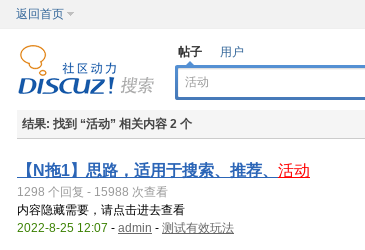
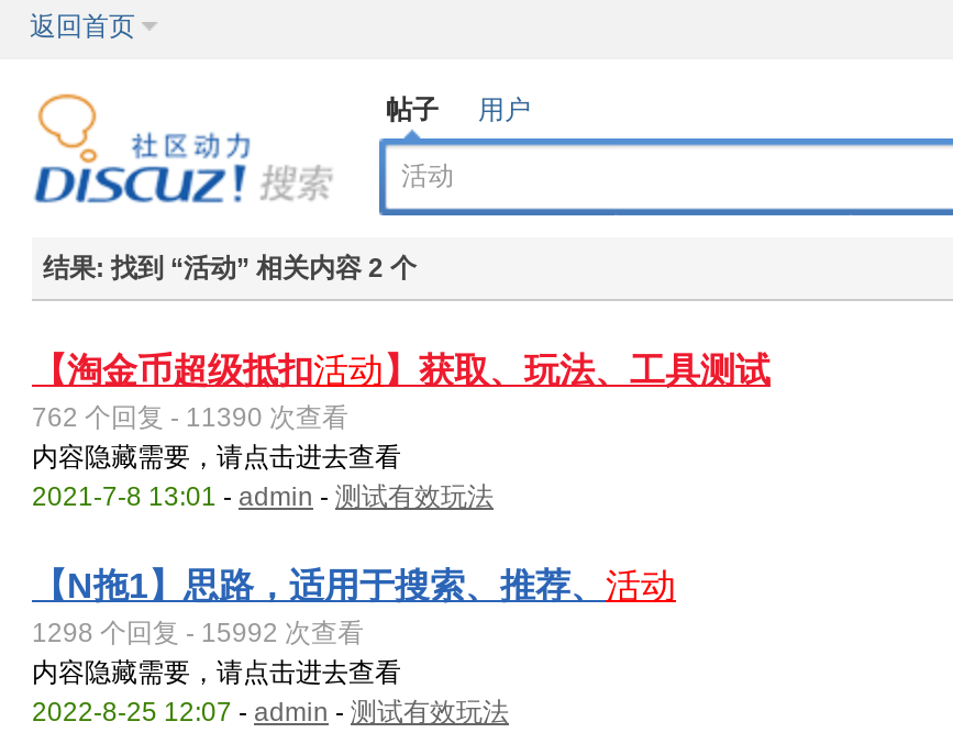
none -> [32,352,771,512] 【淘金币超级抵扣活动】获取、玩法、工具测试 | 762 个回复 - 11390 次查看 | 内容隐藏需要，请点击进去查看 | 2021-7-8 13:01 - admin -测试有效玩法
[17,185,168,199] 1298 个回复 - 15988 次查看 -> [32,618,364,648] 1298 个回复 - 15992 次查看

